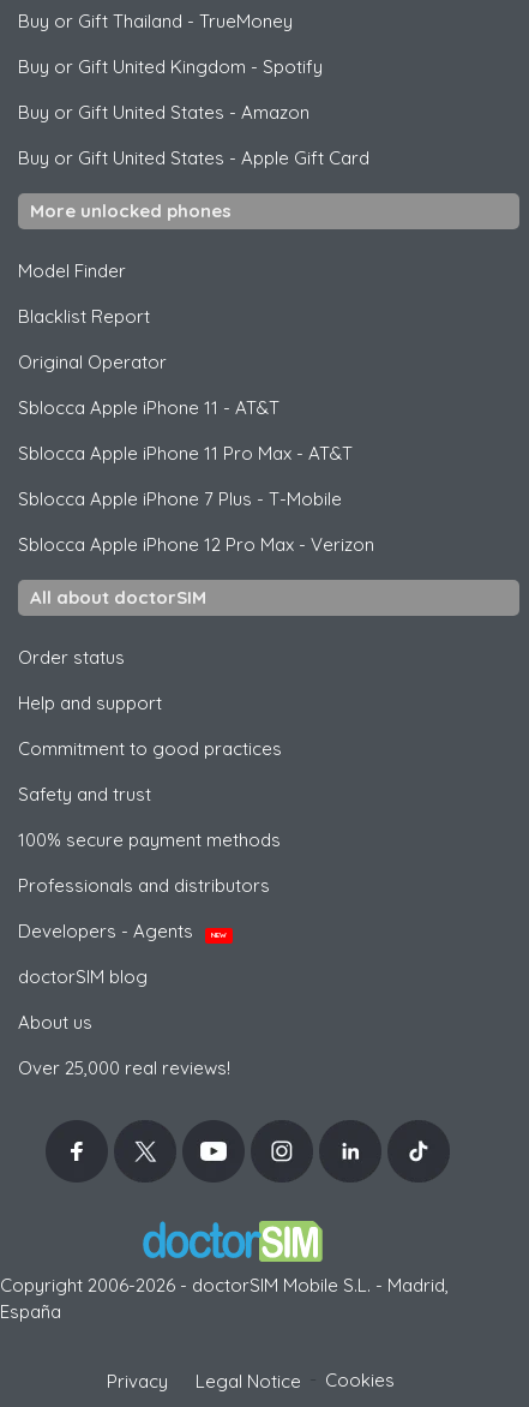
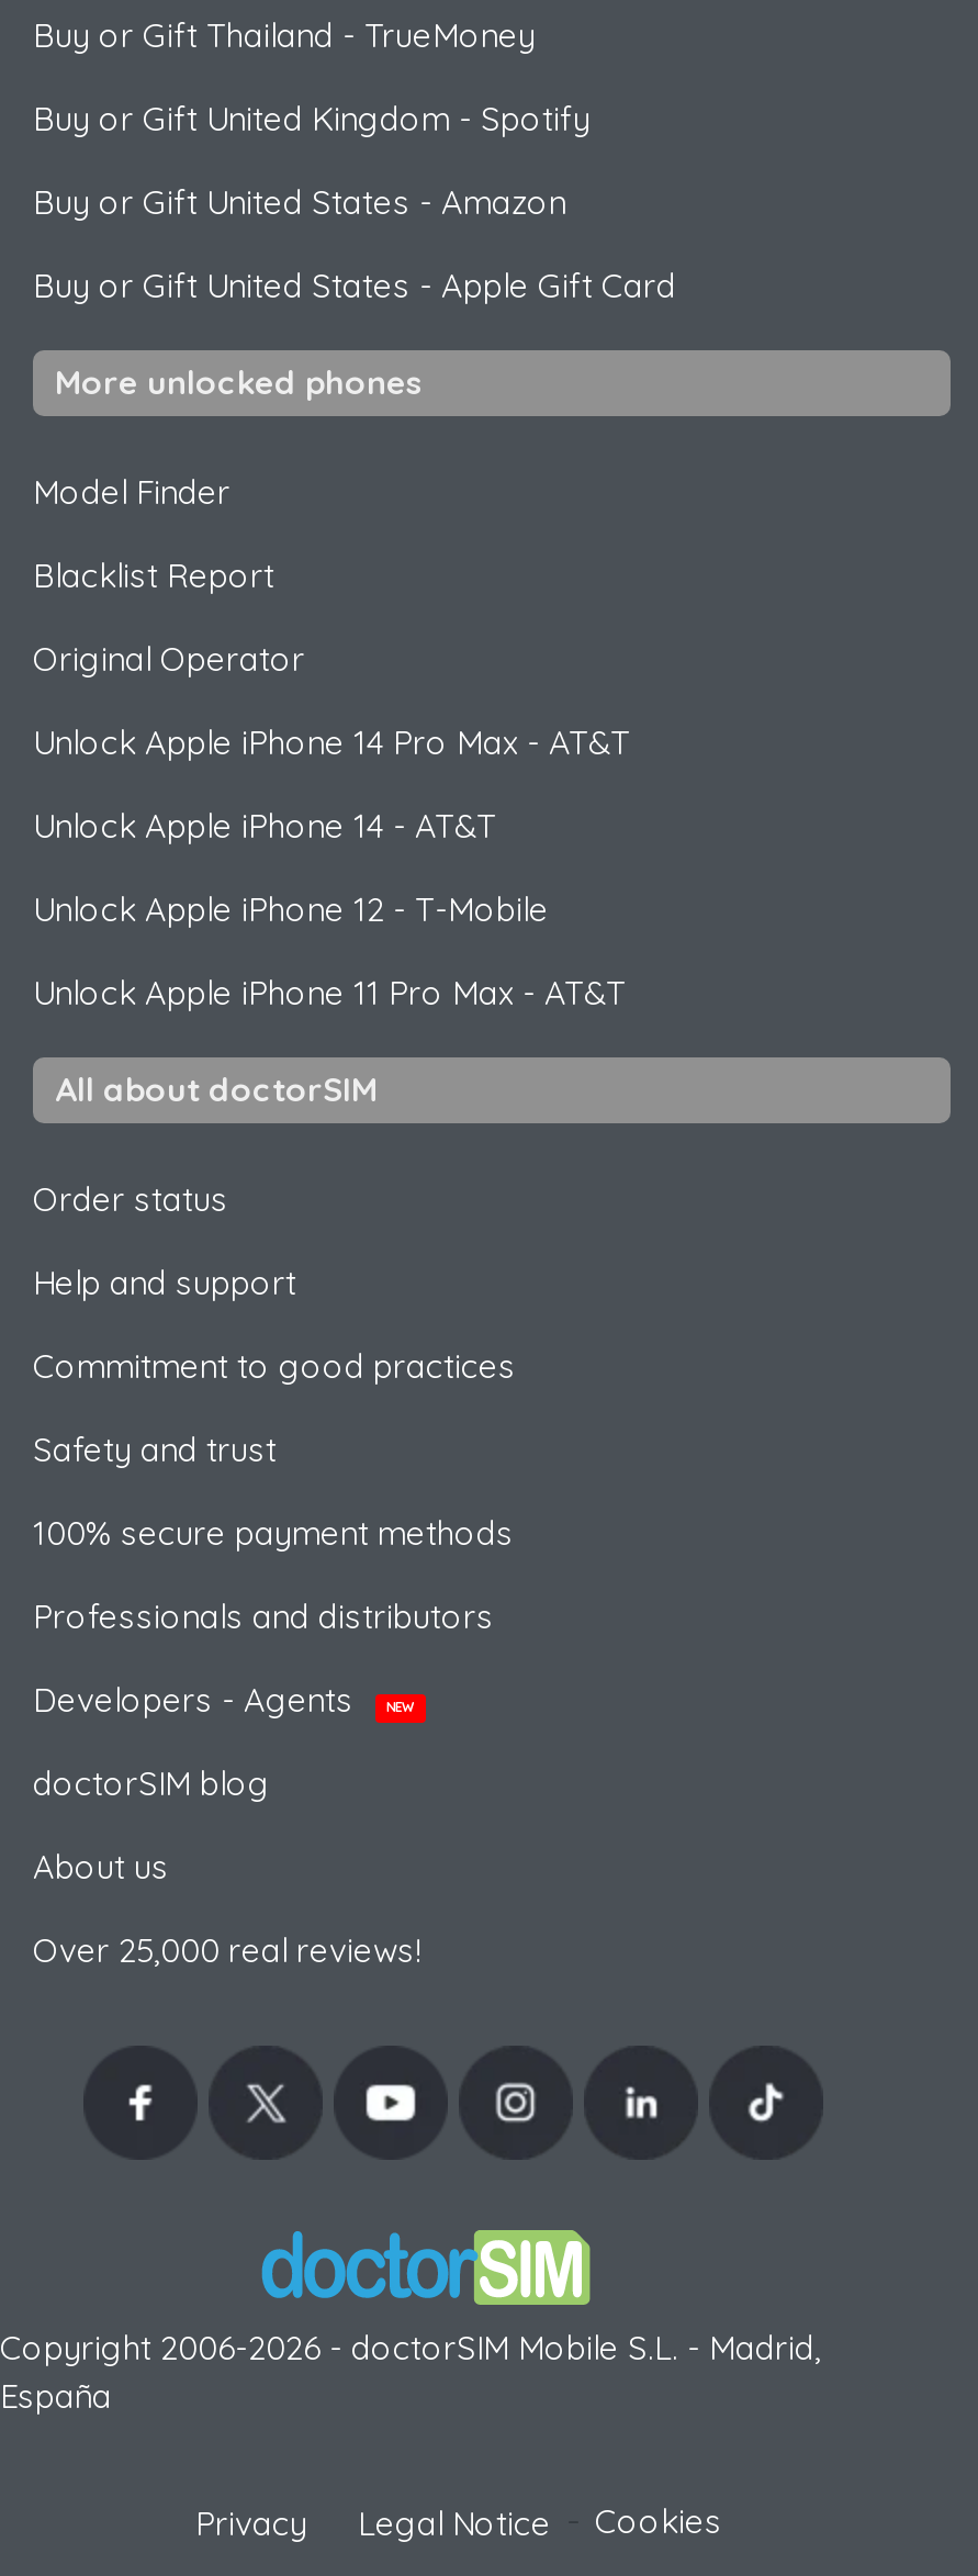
[18,397,279,420] Sblocca Apple iPhone 11 - AT&T -> [33,723,630,764] Unlock Apple iPhone 14 Pro Max - AT&T
[18,442,353,465] Sblocca Apple iPhone 11 Pro Max - AT&T -> [33,806,496,848] Unlock Apple iPhone 14 - AT&T
[18,488,342,511] Sblocca Apple iPhone 7 Plus - T-Mobile -> [33,889,549,931] Unlock Apple iPhone 12 - T-Mobile
[18,534,374,556] Sblocca Apple iPhone 12 Pro Max - Verizon -> [33,973,626,1015] Unlock Apple iPhone 11 Pro Max - AT&T

